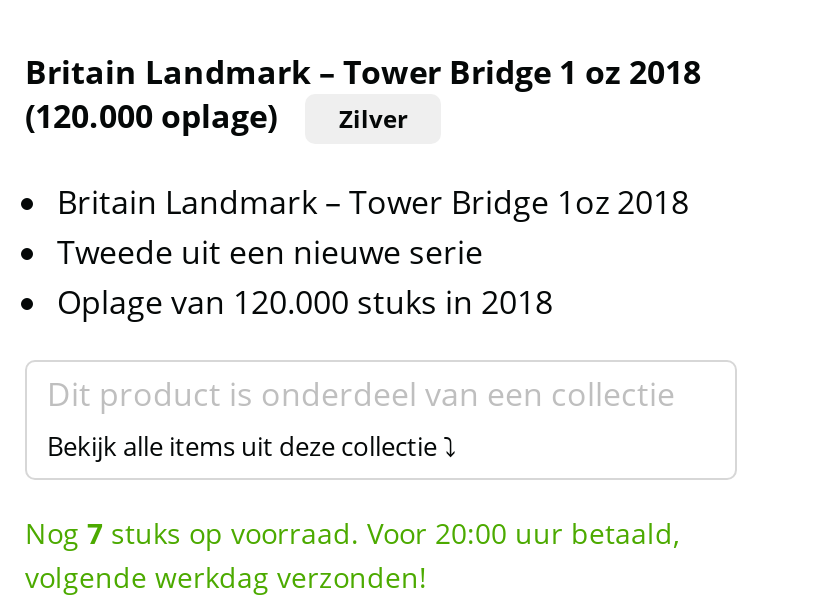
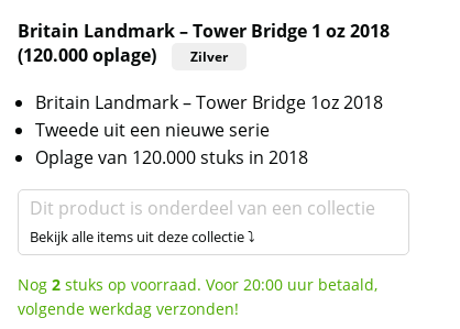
[25,513,679,551] Nog 7 stuks op voorraad. Voor 20:00 uur betaald, -> [18,274,377,295] Nog 2 stuks op voorraad. Voor 20:00 uur betaald,

